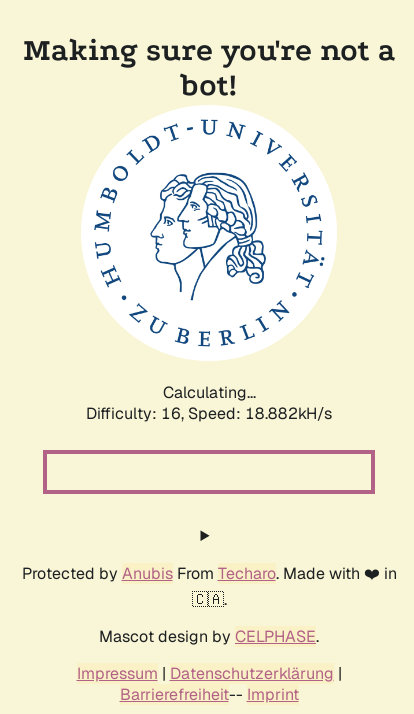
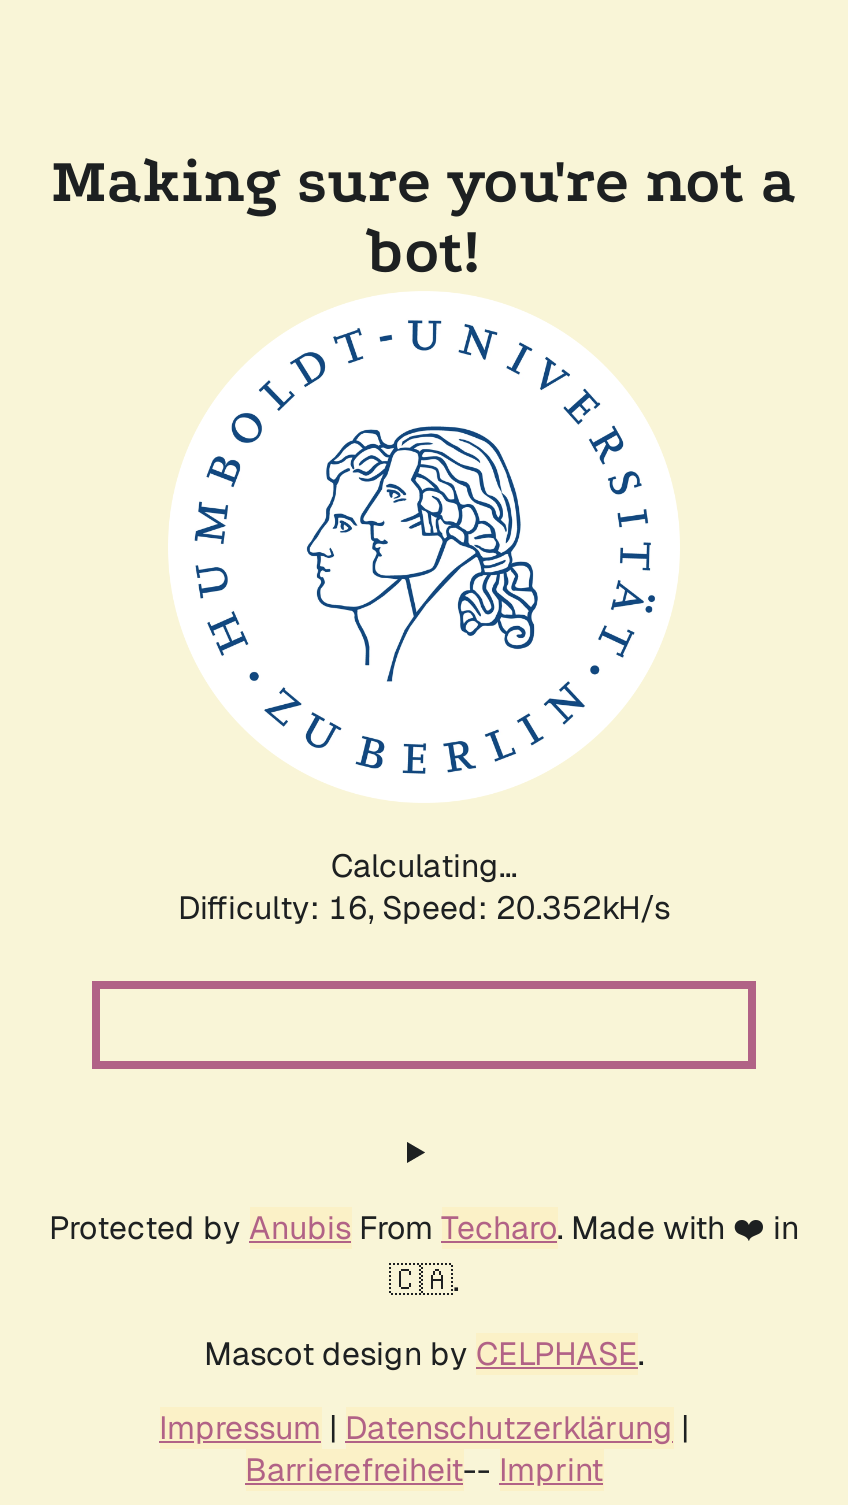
[86,403,332,424] Difficulty: 16, Speed: 18.882kH/s -> [178,887,670,929] Difficulty: 16, Speed: 20.352kH/s

